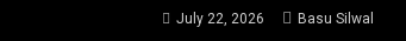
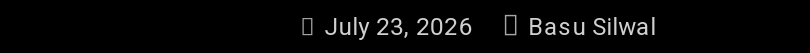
[176,11,264,27] July 22, 2026 -> [324,13,472,41] July 23, 2026

